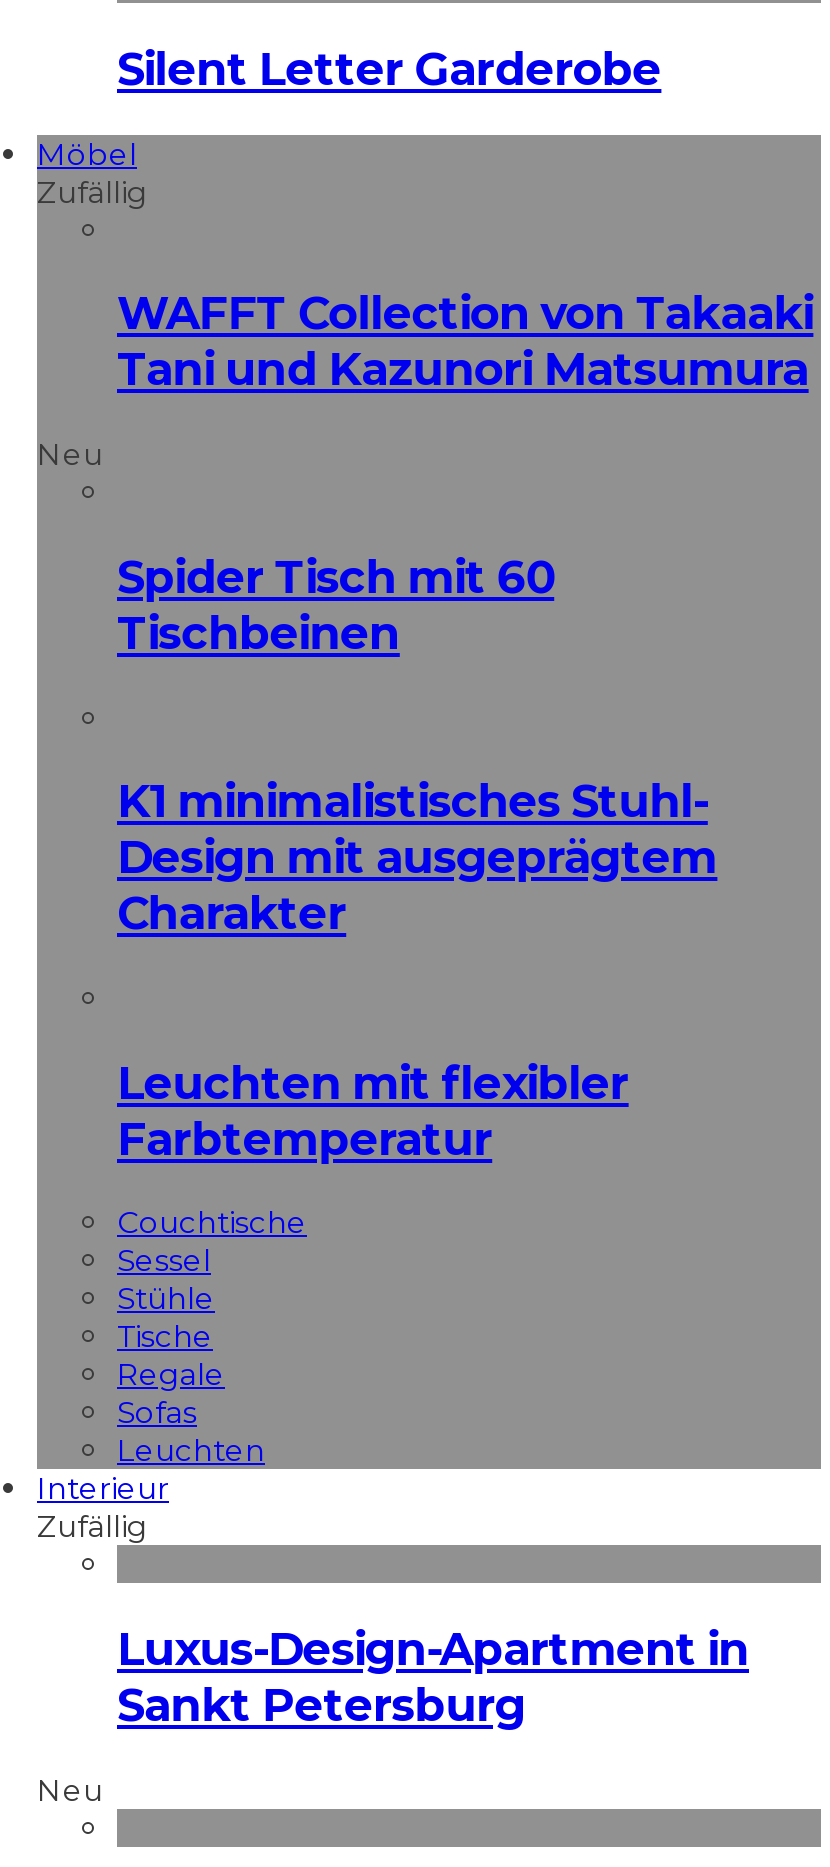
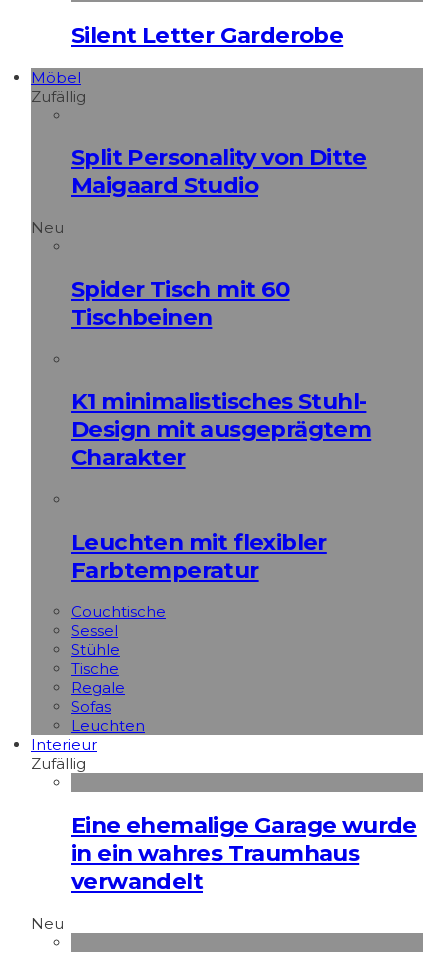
[117,286,813,398] WAFFT Collection von Takaaki | Tani und Kazunori Matsumura -> [71,143,367,199] Split Personality von Ditte | Maigaard Studio
[117,1621,749,1733] Luxus-Design-Apartment in | Sankt Petersburg -> [71,811,417,895] Eine ehemalige Garage wurde | in ein wahres Traumhaus | verwandelt

